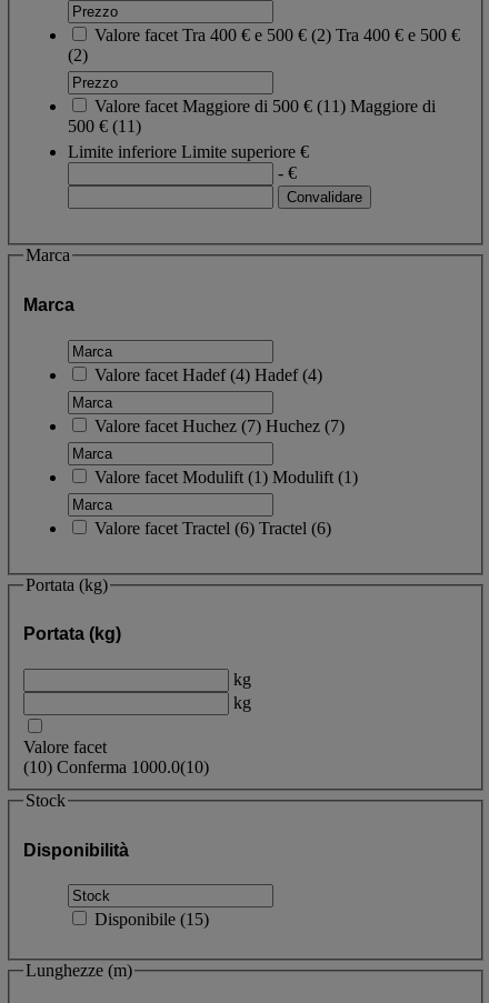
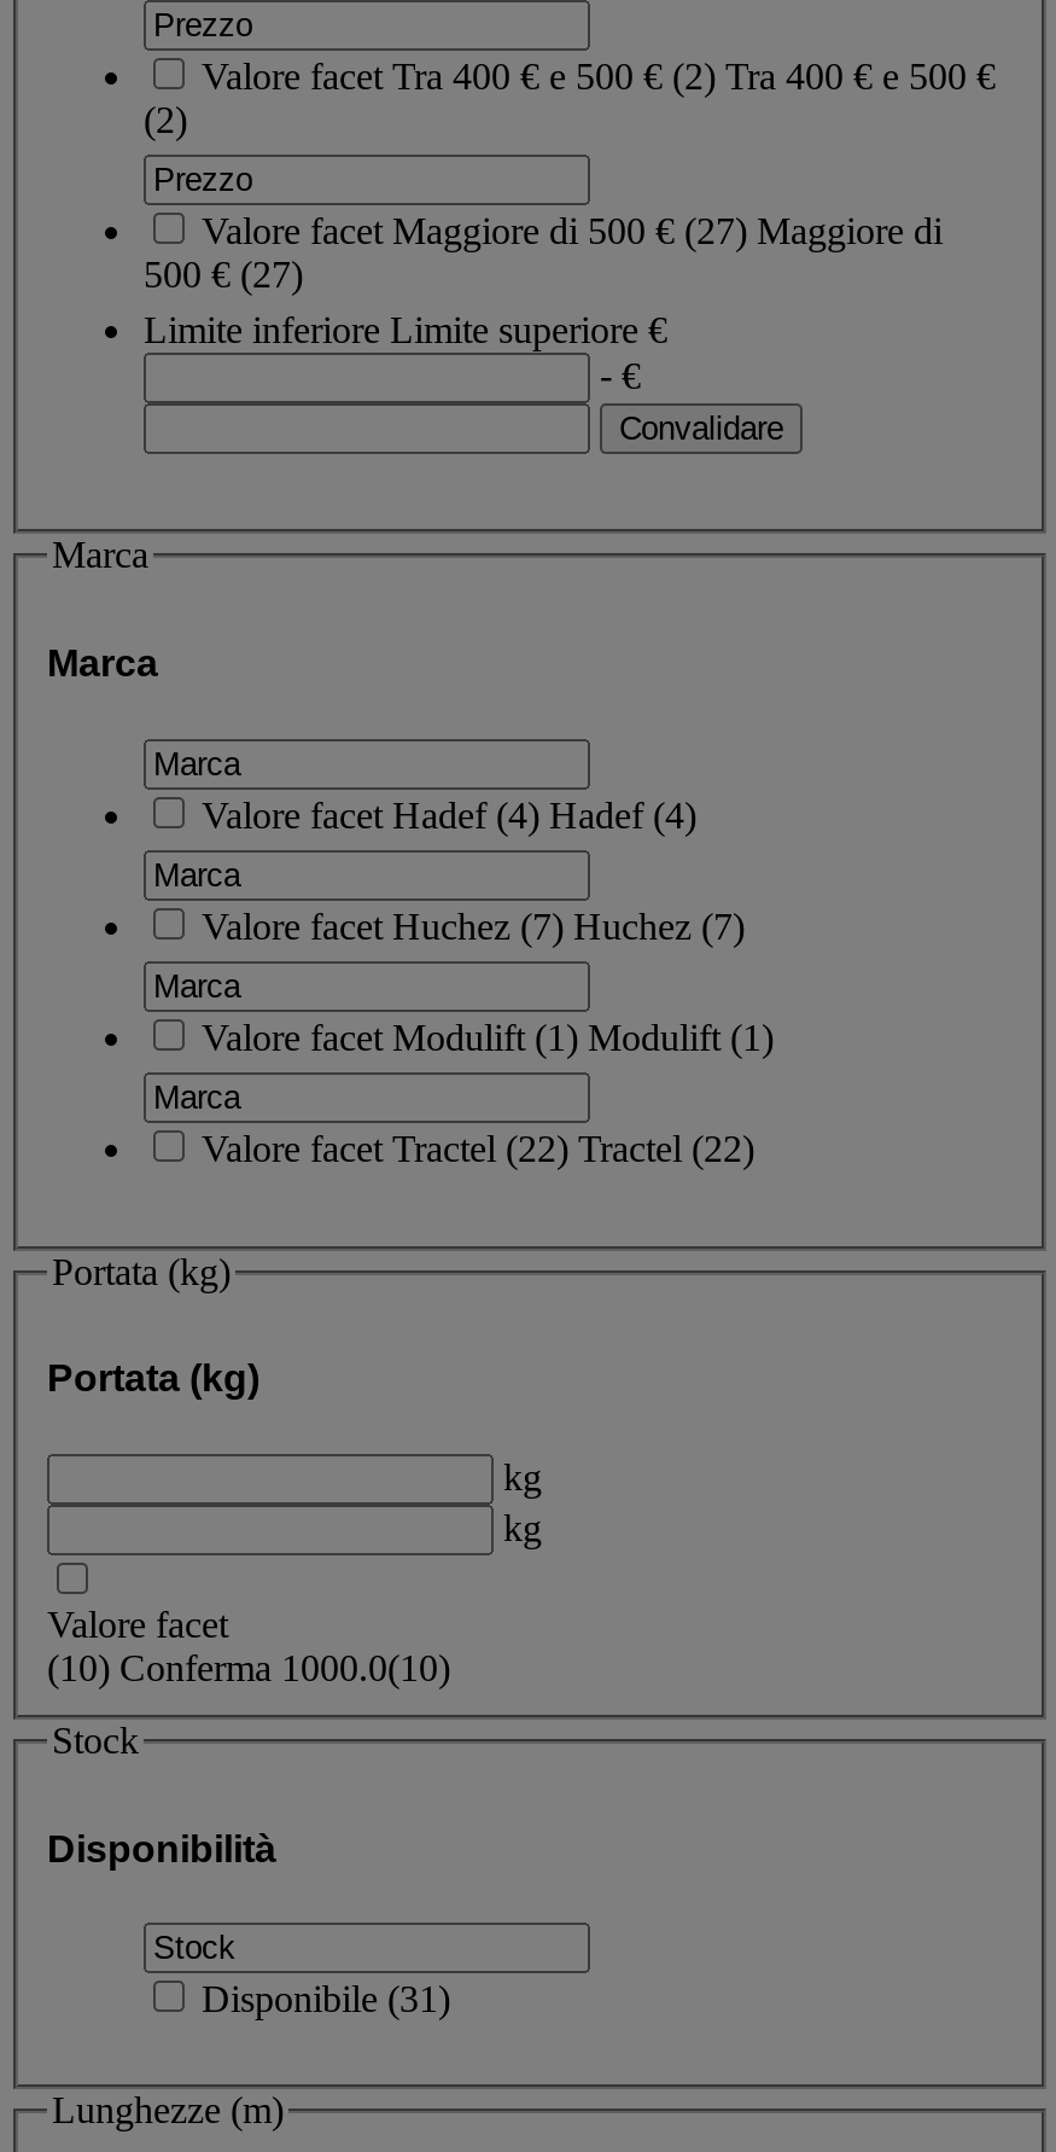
[94,97,436,116] Valore facet Maggiore di 500 €(11) Maggiore di -> [202,211,943,252] Valore facet Maggiore di 500 €(27) Maggiore di
[68,117,141,136] 500 €(11) -> [144,255,303,296] 500 €(27)
[94,518,331,537] Valore facet Tractel (6) Tractel (6) -> [202,1127,754,1168] Valore facet Tractel (22) Tractel (22)
[94,909,209,928] Disponibile (15) -> [202,1978,450,2019] Disponibile (31)

